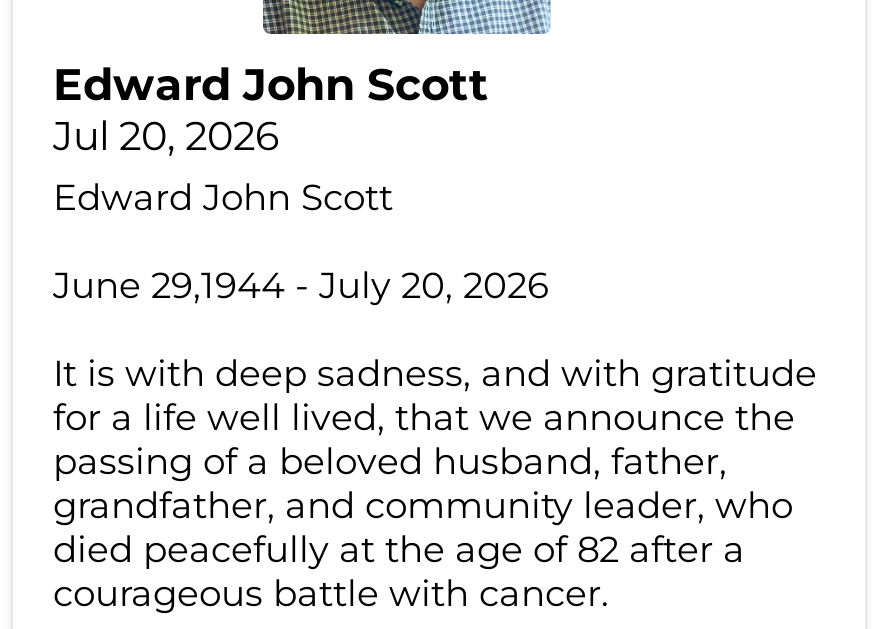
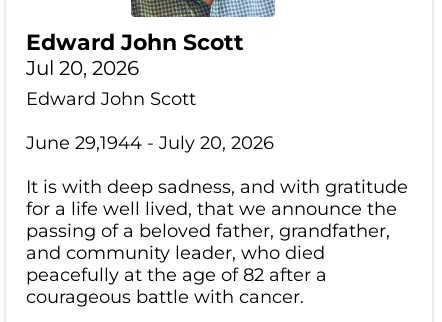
[53,440,793,572] passing of a beloved husband, father, | grandfather, and community leader, who | died peacefully at the age of 82 after a -> [26,220,390,286] passing of a beloved father, grandfather, | and community leader, who died | peacefully at the age of 82 after a

